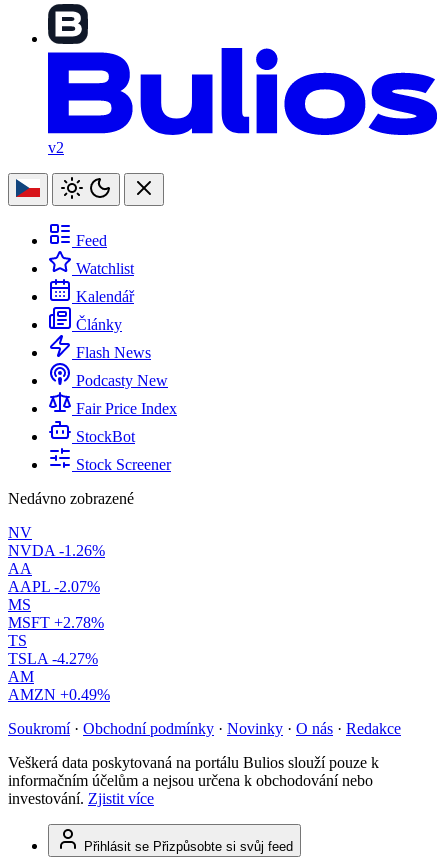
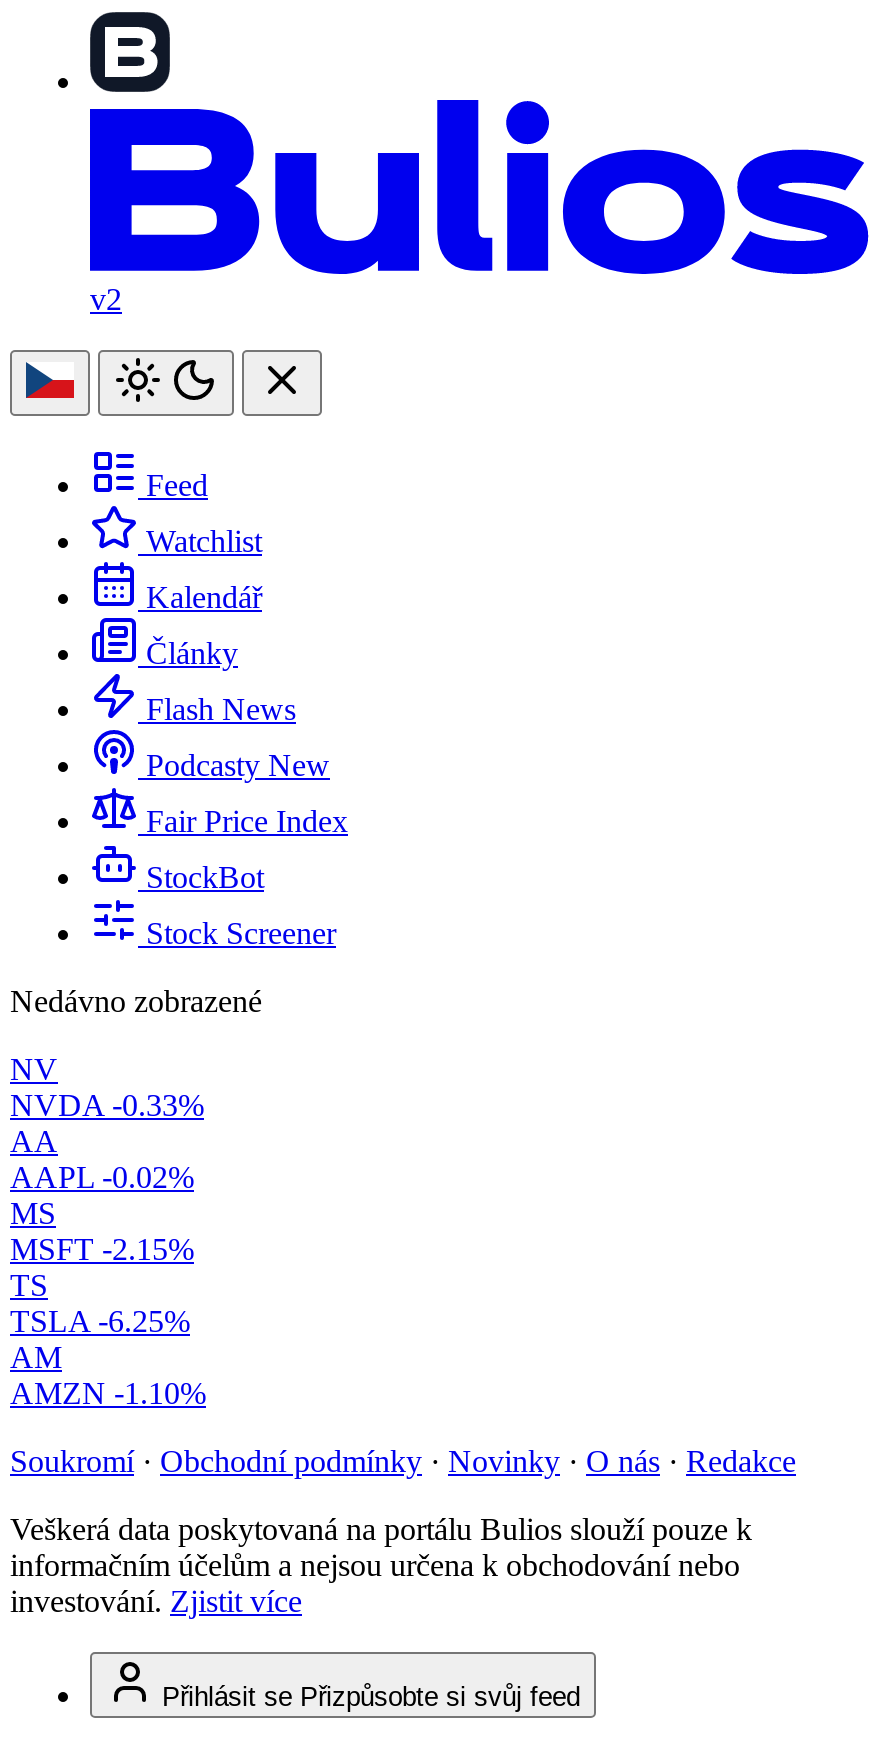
[8,542,105,559] NVDA -1.26% -> [10,1088,204,1122] NVDA -0.33%
[8,578,100,595] AAPL -2.07% -> [10,1160,194,1194] AAPL -0.02%
[8,614,104,631] MSFT +2.78% -> [10,1232,194,1266] MSFT -2.15%
[8,650,98,667] TSLA -4.27% -> [10,1304,190,1338] TSLA -6.25%
[8,686,110,703] AMZN +0.49% -> [10,1376,206,1410] AMZN -1.10%

